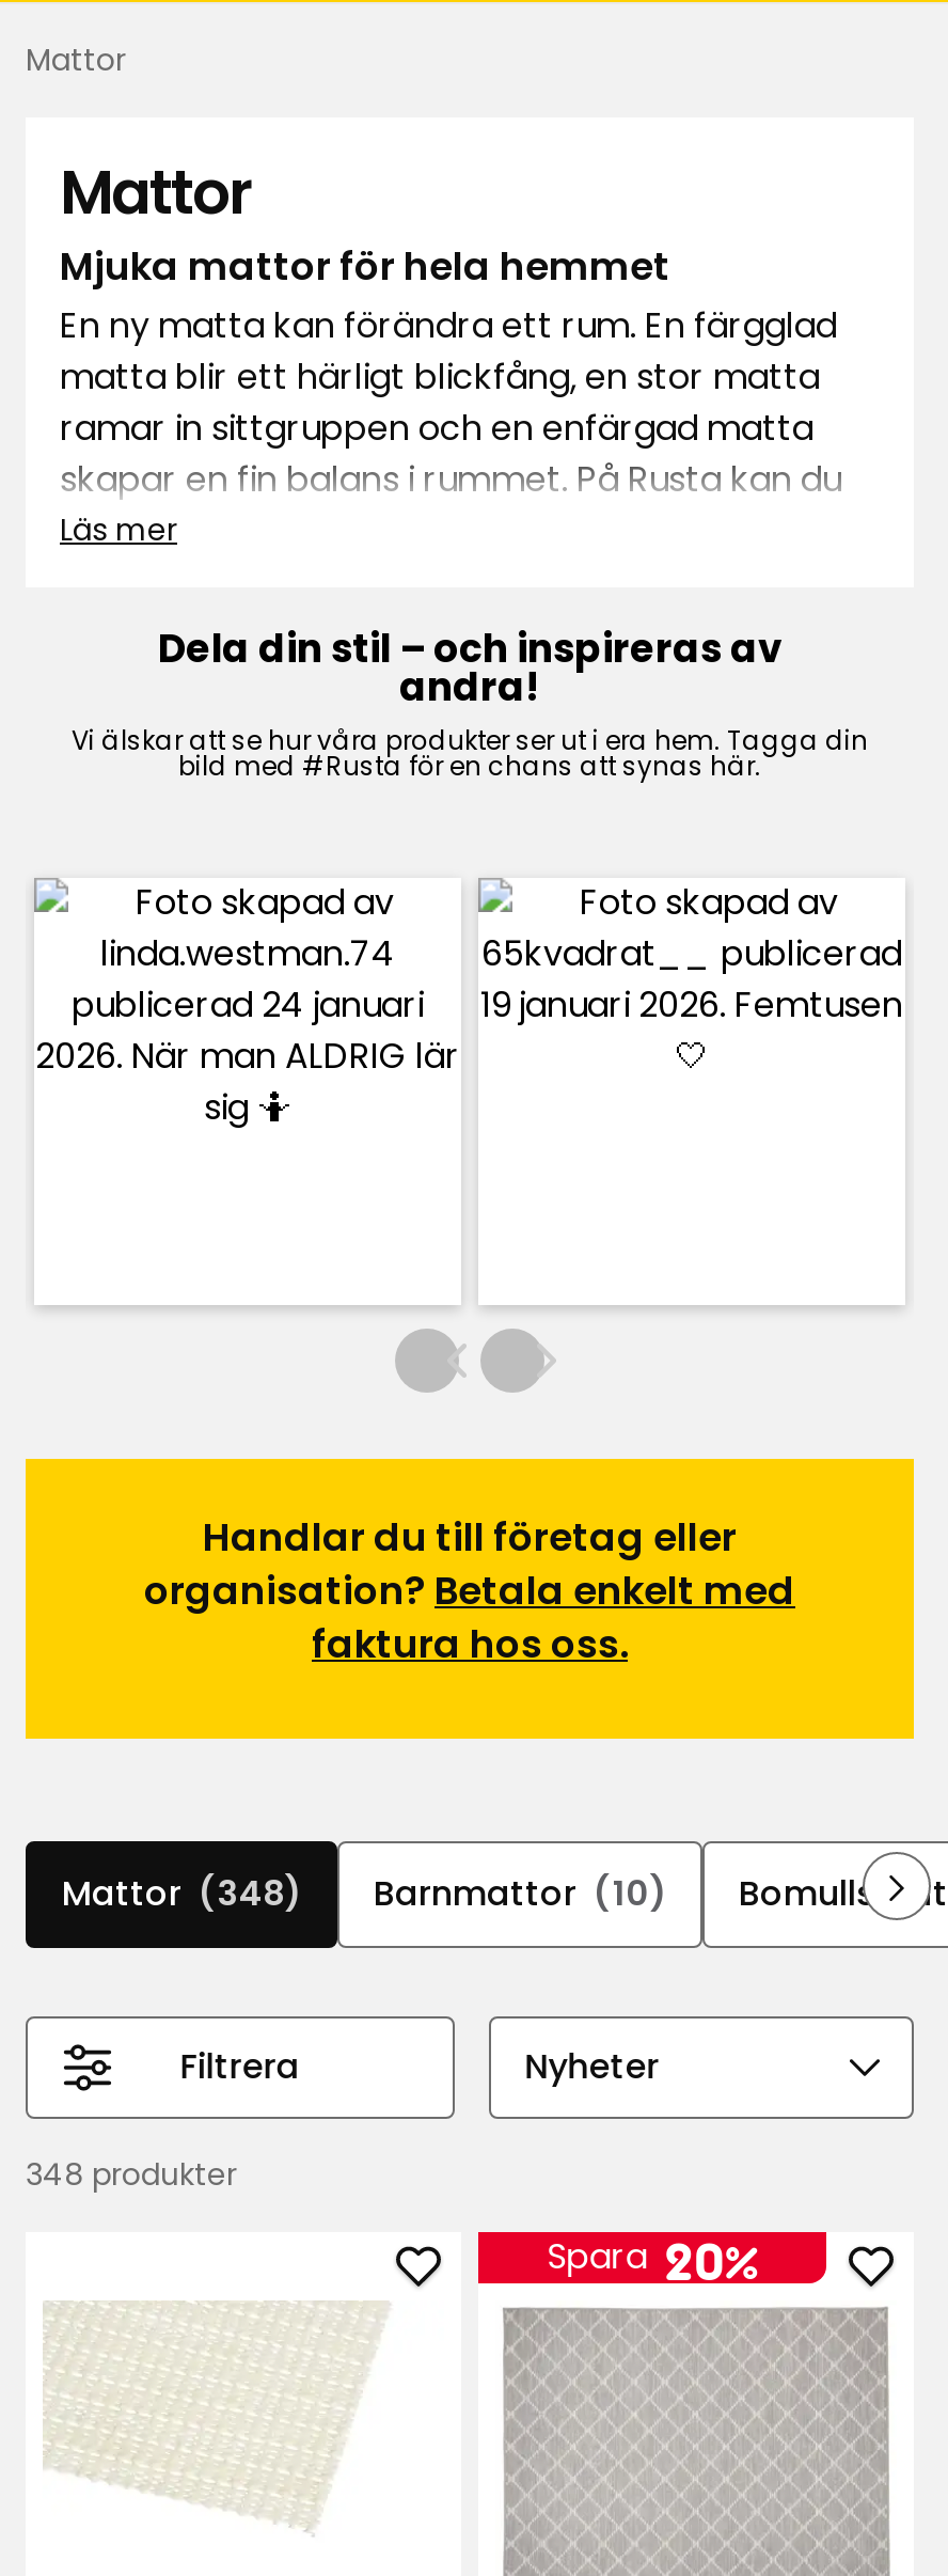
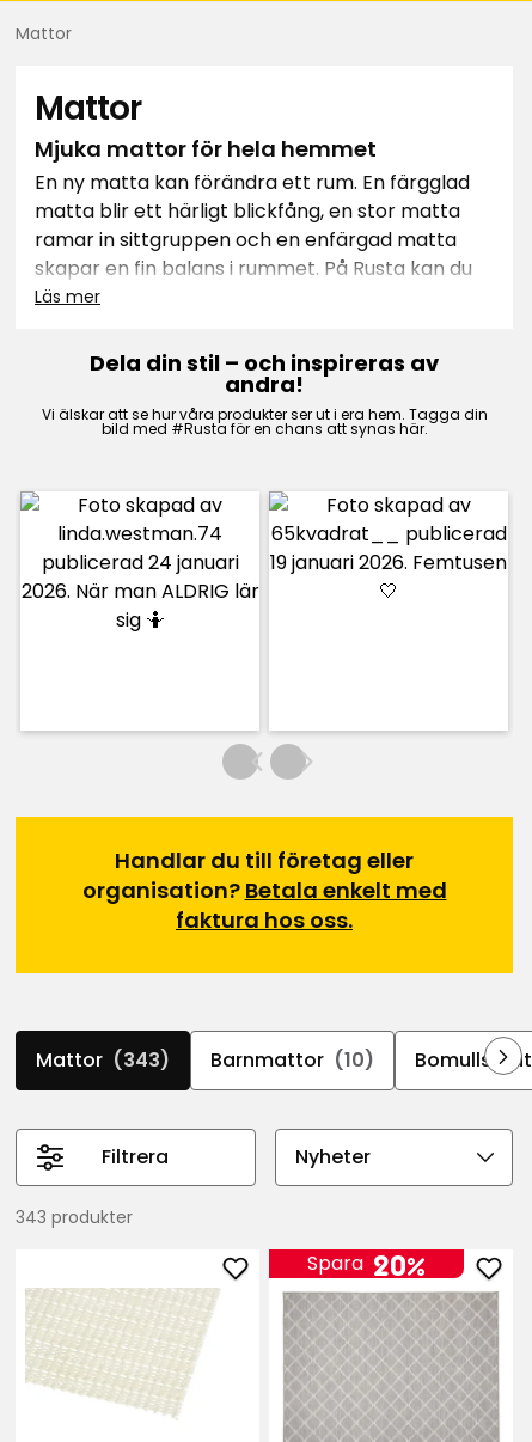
[62,1869,301,1918] Mattor (348) -> [36,1046,170,1074] Mattor (343)
[26,2153,237,2196] 348 produkter -> [16,1205,133,1229] 343 produkter

